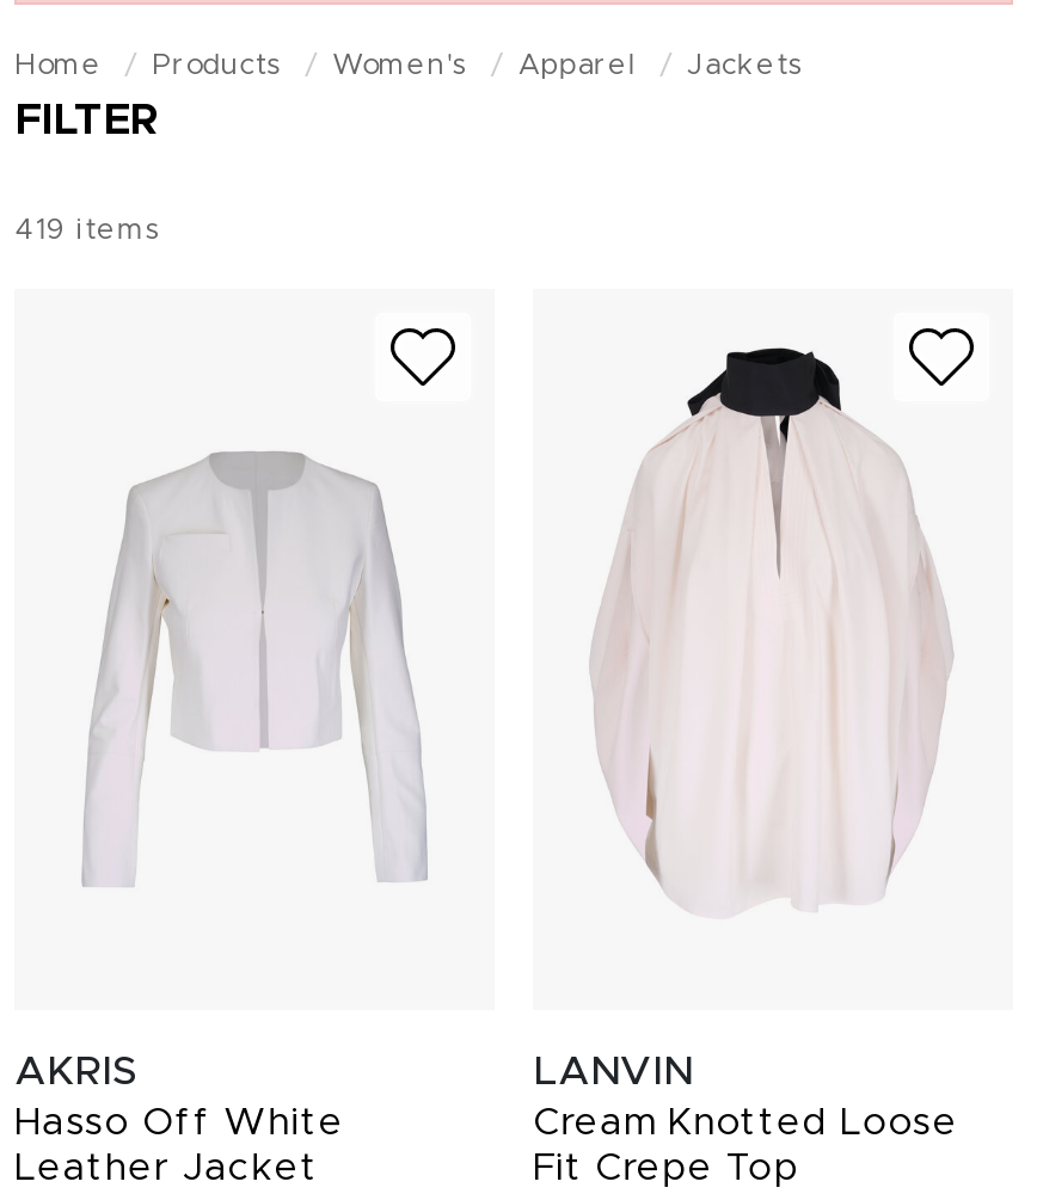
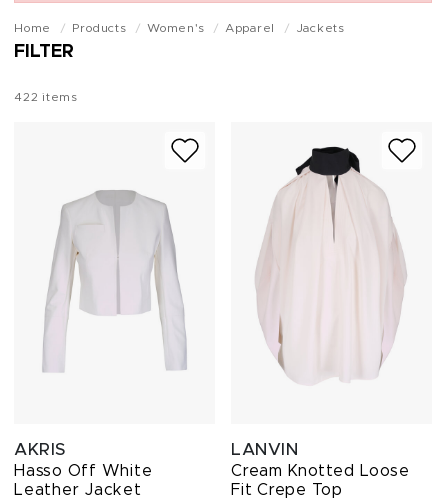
[14,215,162,244] 419 items -> [14,91,78,103] 422 items

